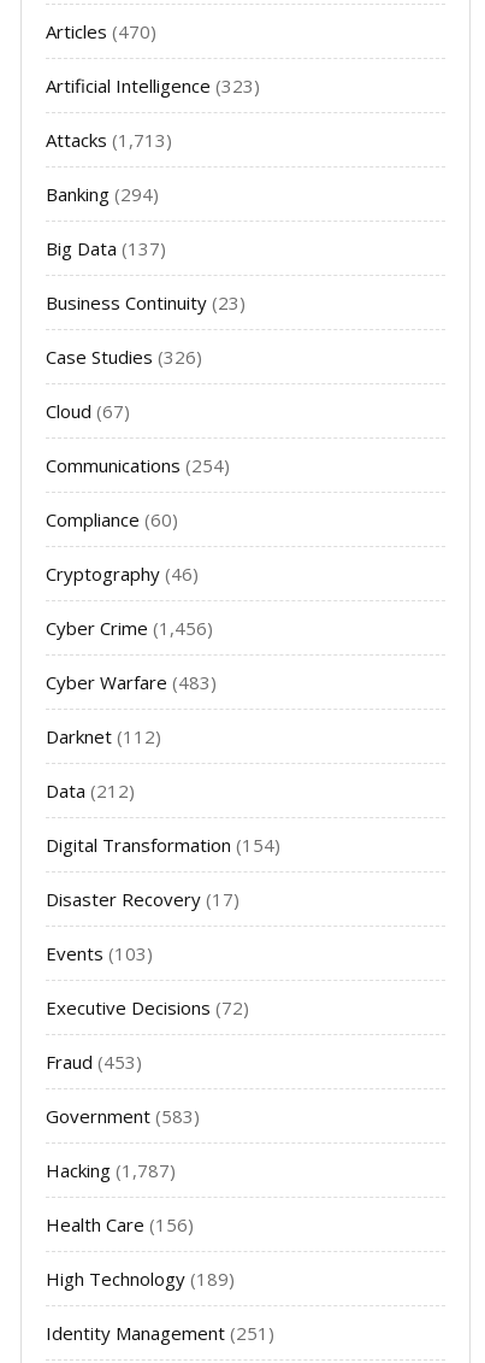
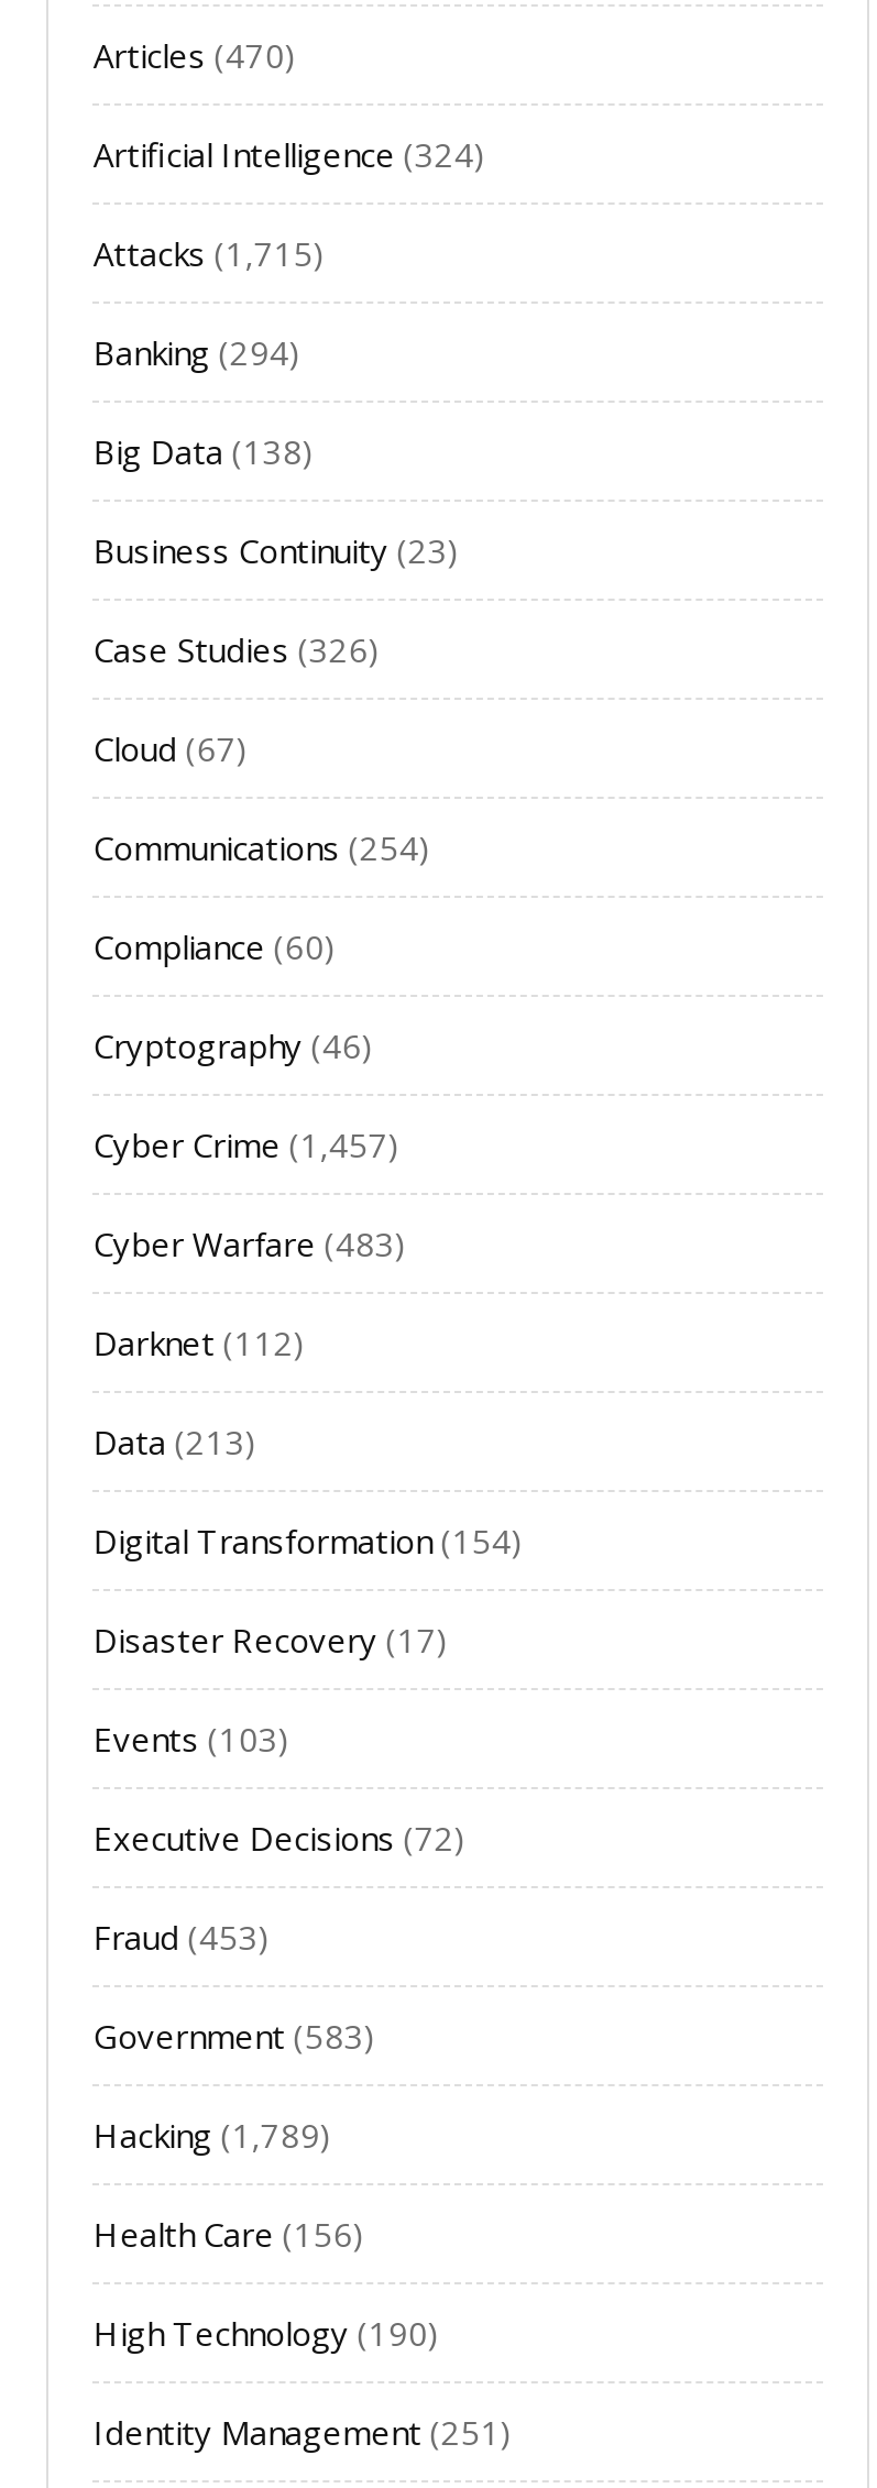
[46,73,260,97] Artificial Intelligence (323) -> [93,131,485,175] Artificial Intelligence (324)
[46,127,173,151] Attacks (1,713) -> [93,230,324,274] Attacks (1,715)
[46,236,167,260] Big Data (137) -> [93,428,313,473] Big Data (138)
[46,615,213,640] Cyber Crime (1,456) -> [93,1122,399,1166] Cyber Crime (1,457)
[46,778,135,802] Data (212) -> [93,1419,256,1463] Data (213)
[46,1158,176,1182] Hacking (1,787) -> [93,2112,331,2156] Hacking (1,789)
[46,1266,235,1290] High Technology (189) -> [93,2310,439,2354] High Technology (190)

